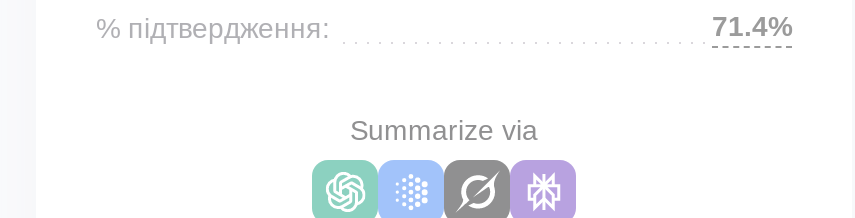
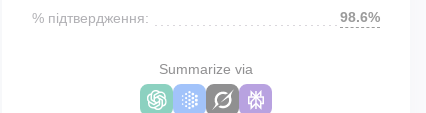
[712,10,792,42] 71.4% -> [340,9,380,25] 98.6%

